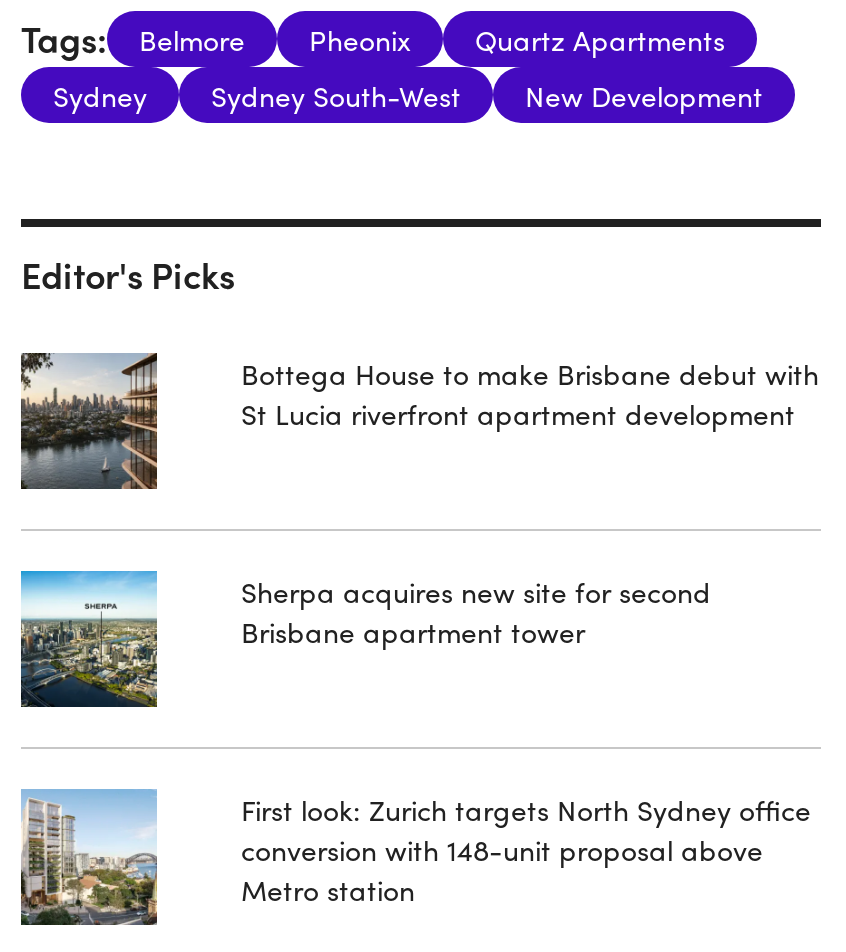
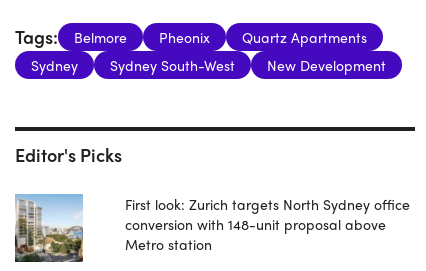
[19,351,159,489] [image] -> none
[241,352,819,432] Bottega House to make Brisbane debut with | St Lucia riverfront apartment development -> none
[19,569,159,709] [image] -> none
[241,570,711,650] Sherpa acquires new site for second | Brisbane apartment tower -> none

